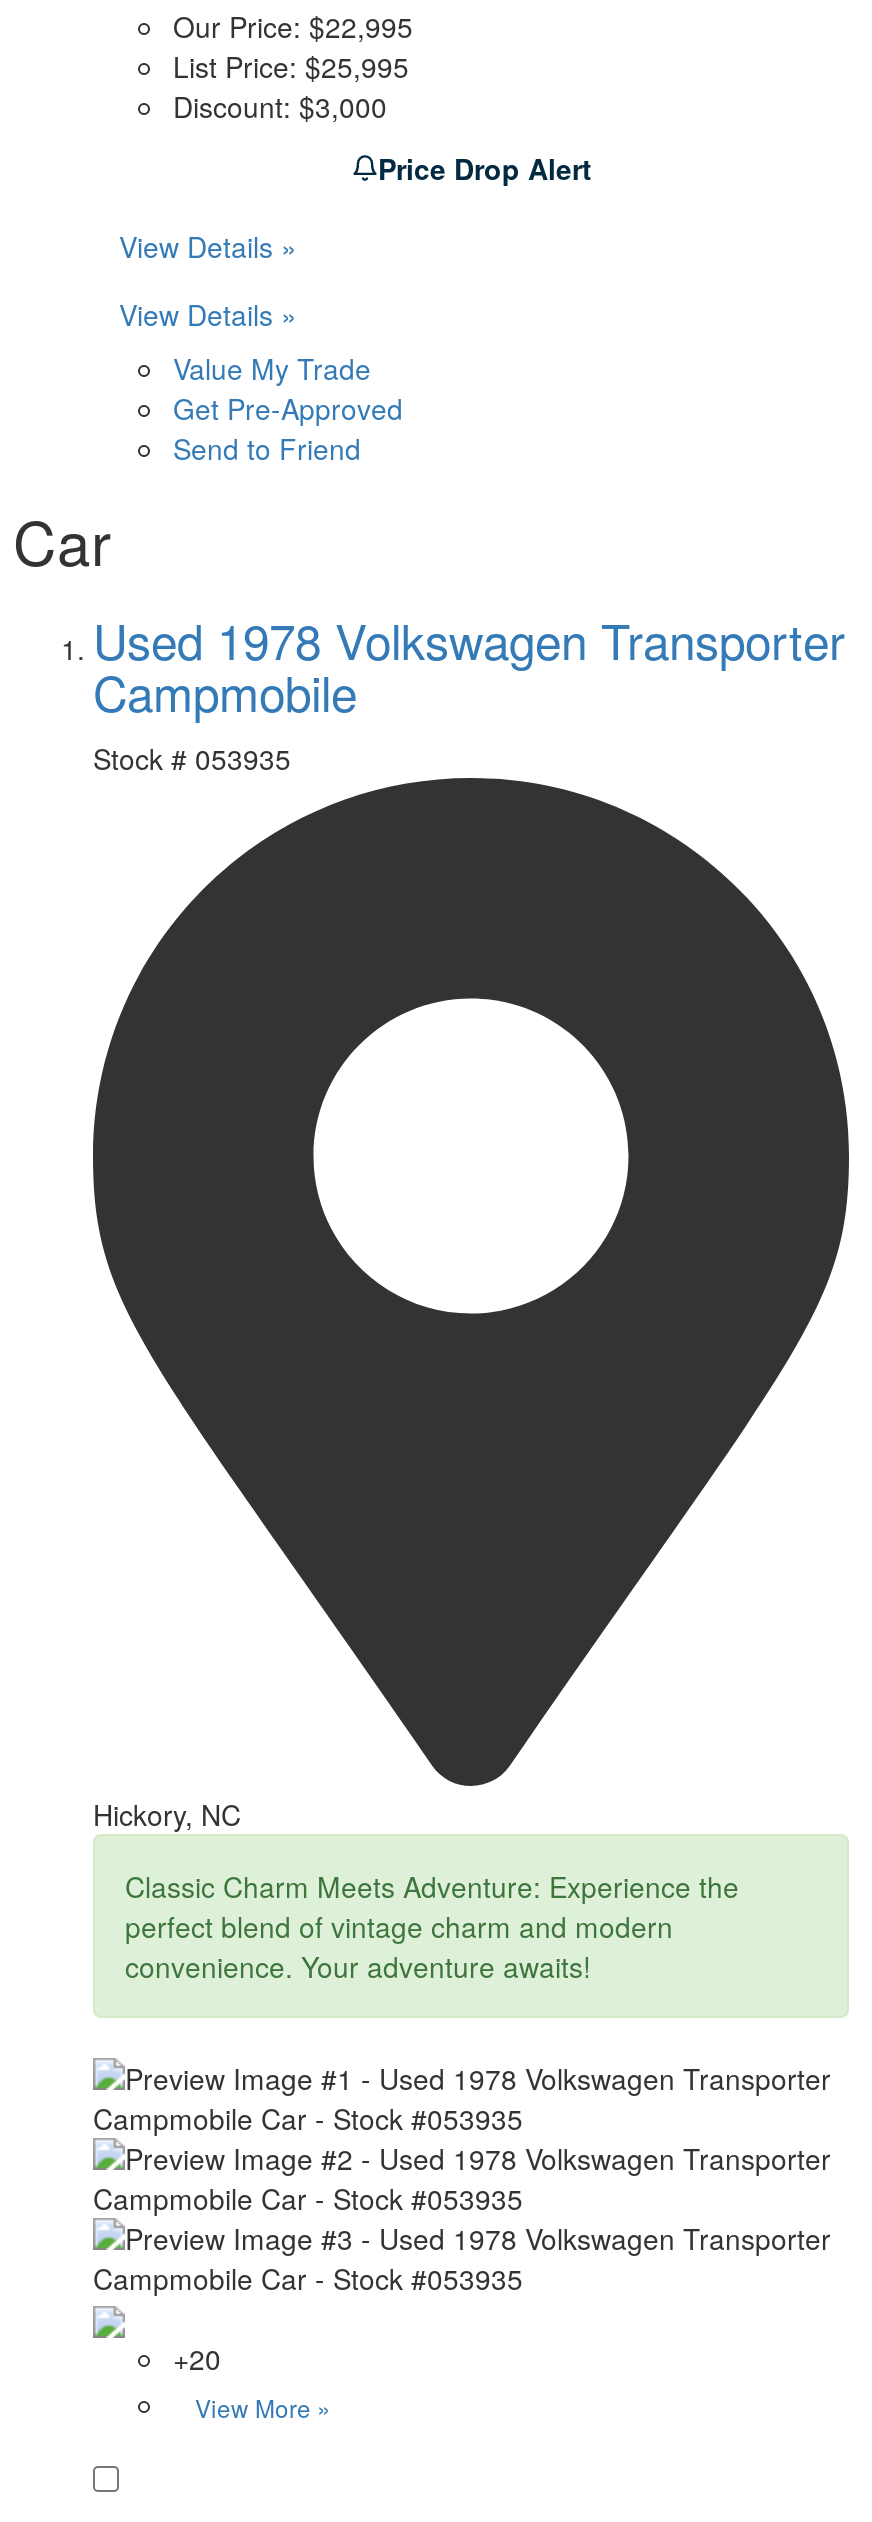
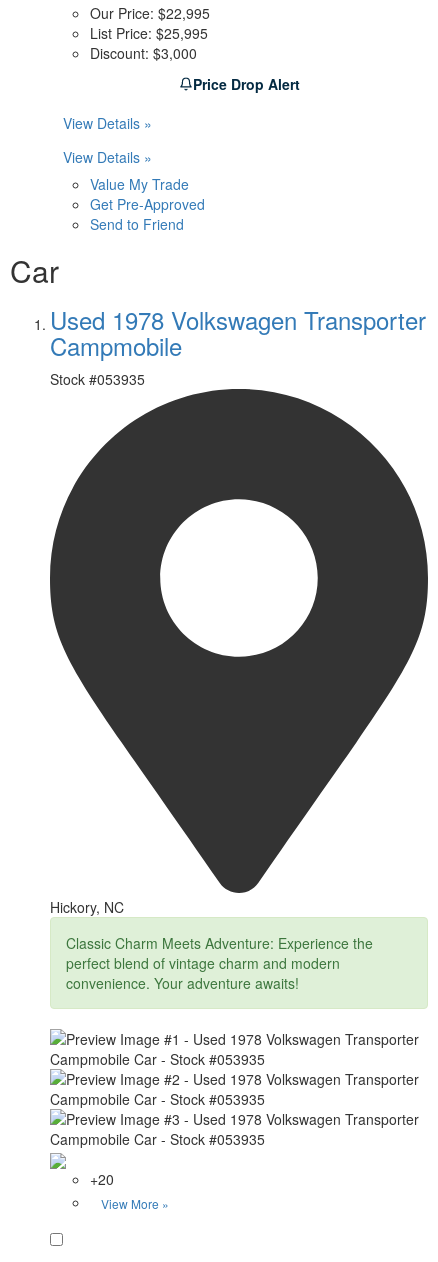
[93,737,291,777] Stock # 053935 -> [50,369,145,389] Stock #053935

